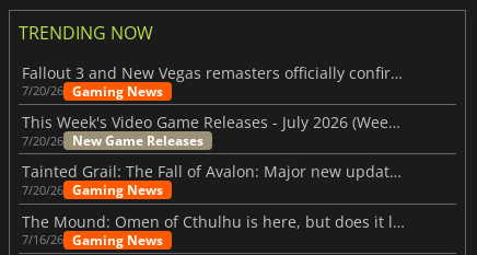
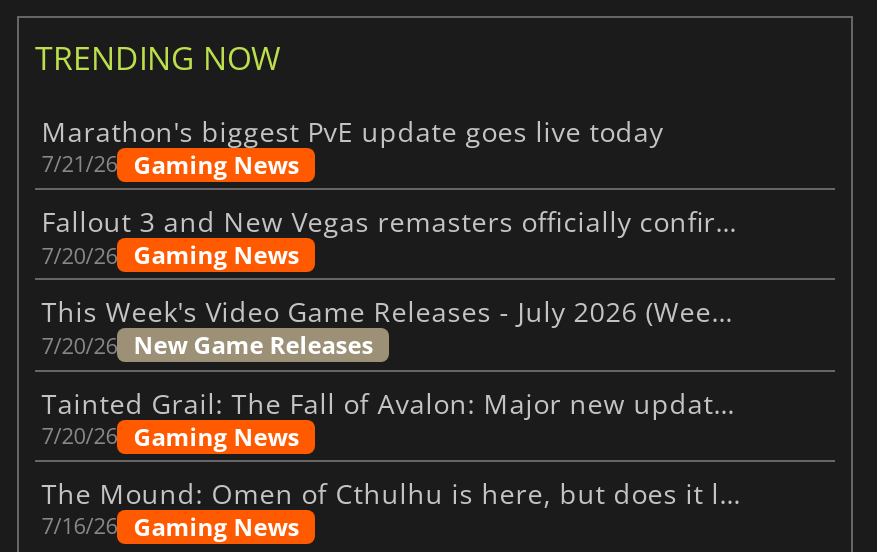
none -> [41,112,663,182] Marathon's biggest PvE update goes live today | 7/21/26 Gaming News

